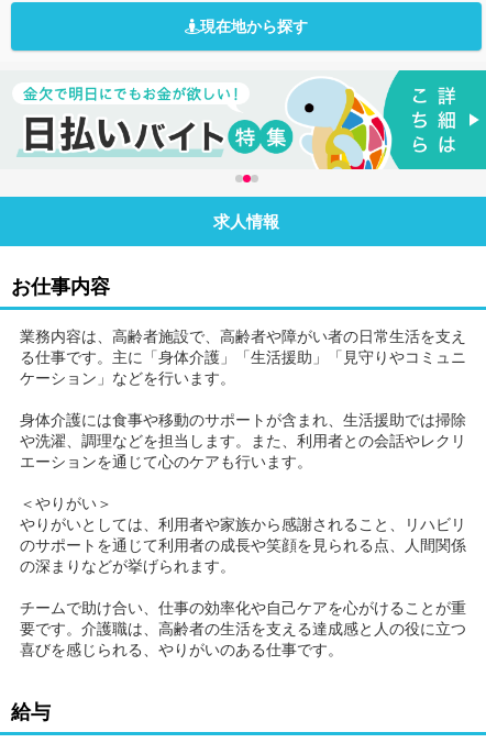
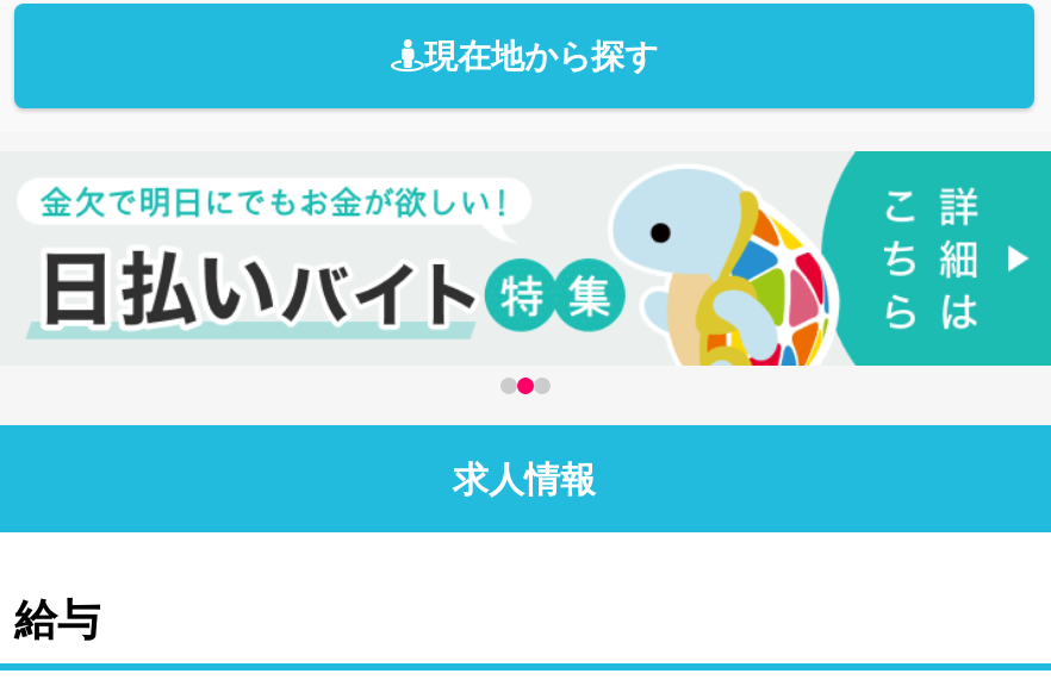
[11,275,466,658] お仕事内容 | 業務内容は、高齢者施設で、高齢者や障がい者の日常生活を支え | る仕事です。主に「身体介護」「生活援助」「見守りやコミュニ | ケーション」などを行います。 | 身体介護には食事や移動のサポートが含まれ、生活援助では掃除 | や洗濯、調理などを担当します。また、利用者との会話やレクリ | エーションを通じて心のケアも行います。 | ＜やりがい＞ | やりがいとしては、利用者や家族から感謝されること、リハビリ | のサポートを通じて利用者の成長や笑顔を見られる点、人間関係 | の深まりなどが挙げられます。 | チームで助け合い、仕事の効率化や自己ケアを心がけることが重 | 要です。介護職は、高齢者の生活を支える達成感と人の役に立つ | 喜びを感じられる、やりがいのある仕事です。 -> none

